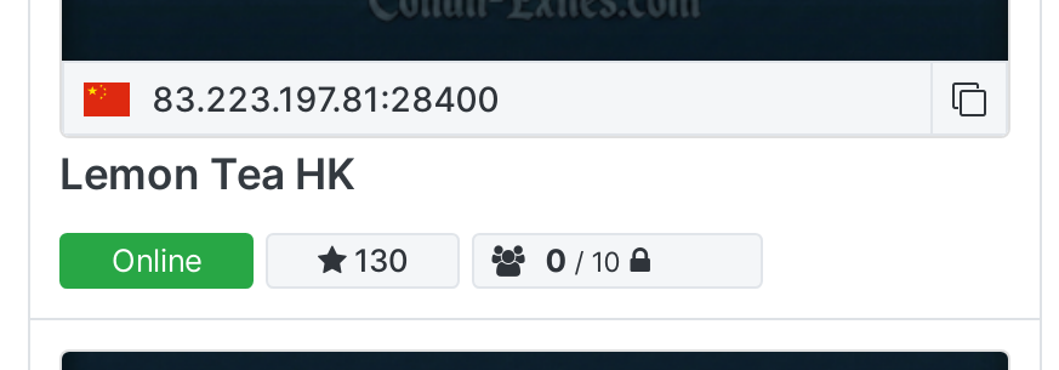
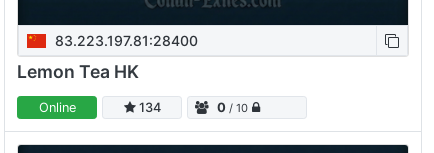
[347,243,408,279] 130 -> [135,100,160,115] 134

